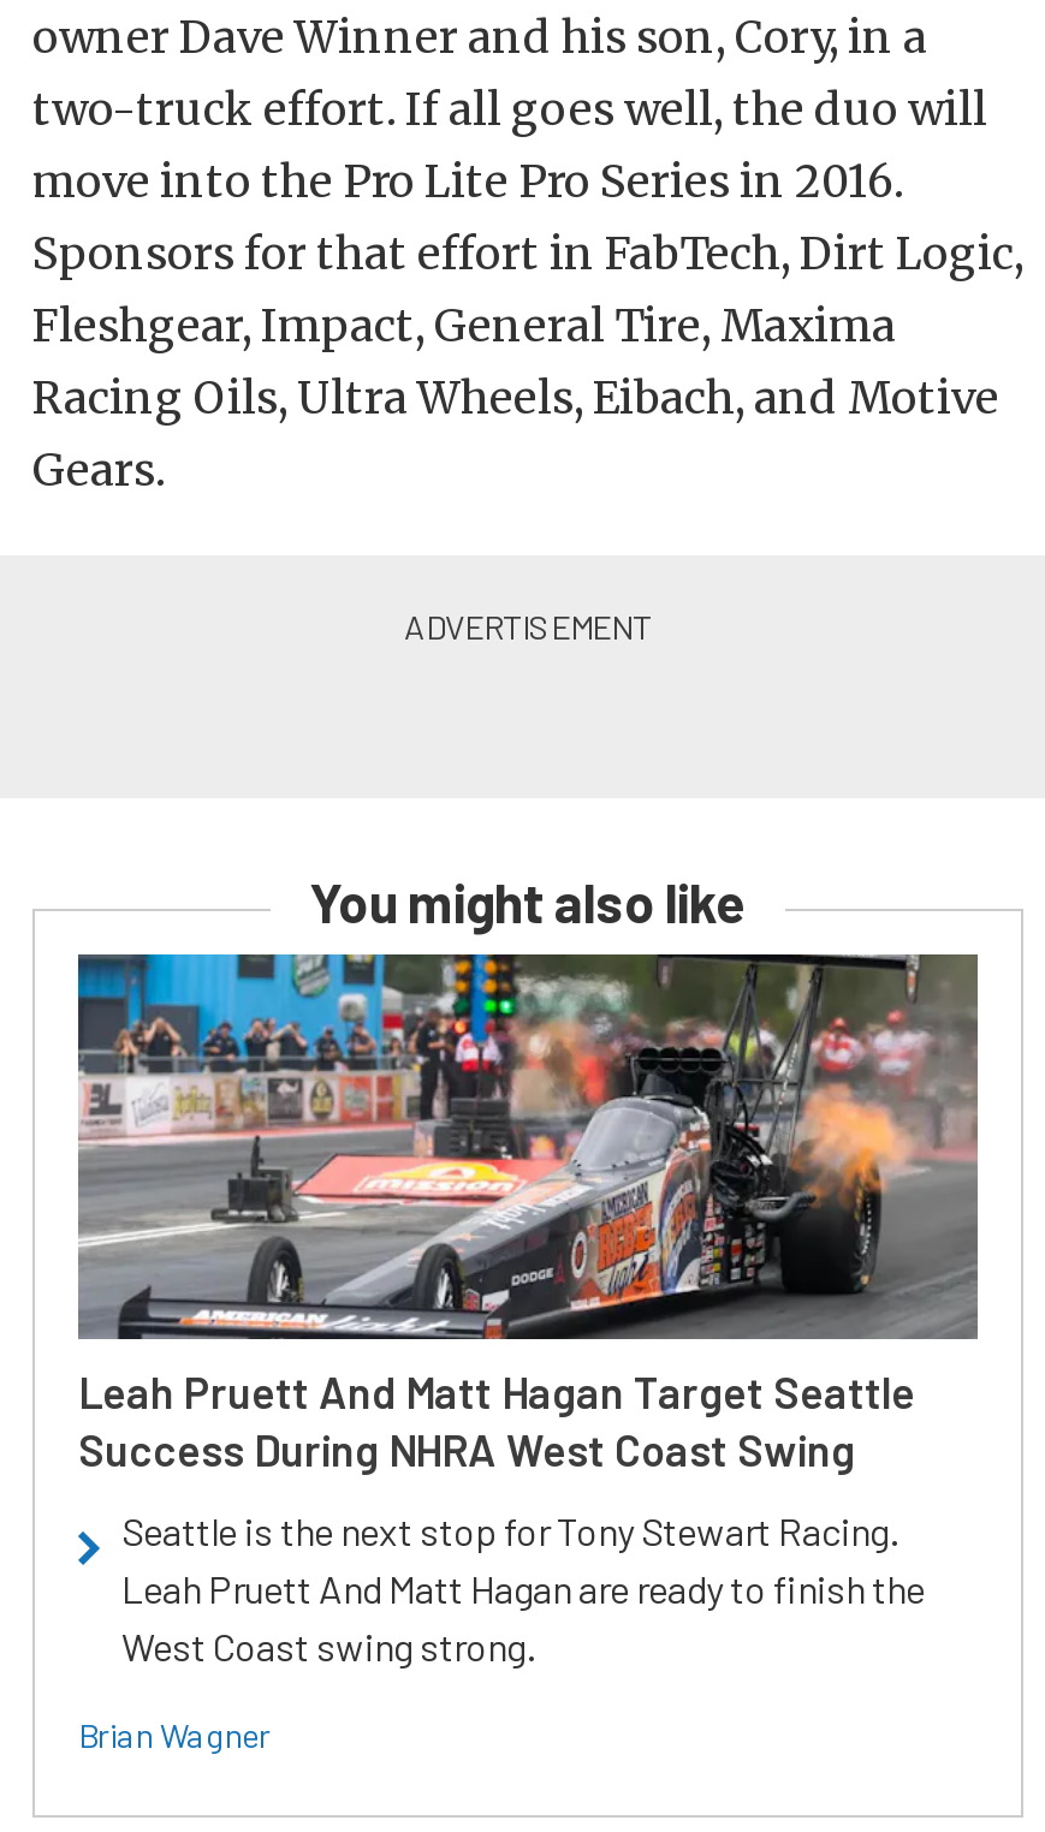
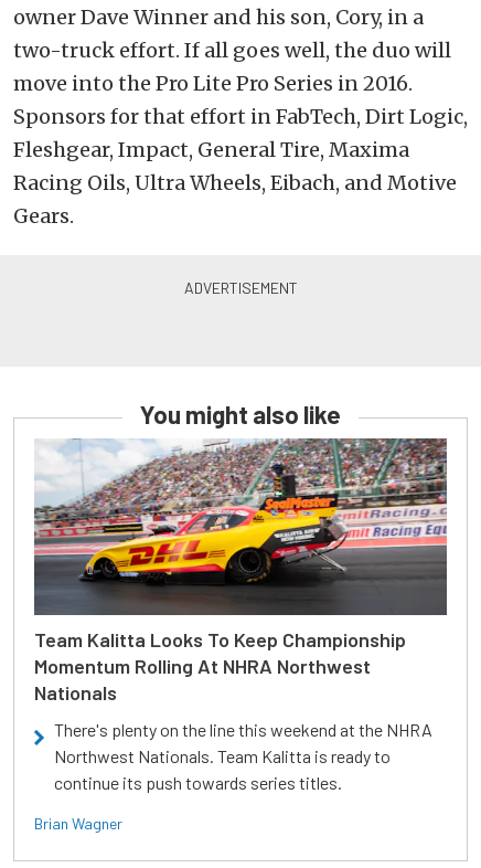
[76,952,978,1477] [image] | Leah Pruett And Matt Hagan Target Seattle | Success During NHRA West Coast Swing -> [34,437,448,705] [image] | Team Kalitta Looks To Keep Championship | Momentum Rolling At NHRA Northwest | Nationals
[121,1509,925,1670] Seattle is the next stop for Tony Stewart Racing. | Leah Pruett And Matt Hagan are ready to finish the | West Coast swing strong. -> [54,719,432,793] There's plenty on the line this weekend at the NHRA | Northwest Nationals. Team Kalitta is ready to | continue its push towards series titles.

